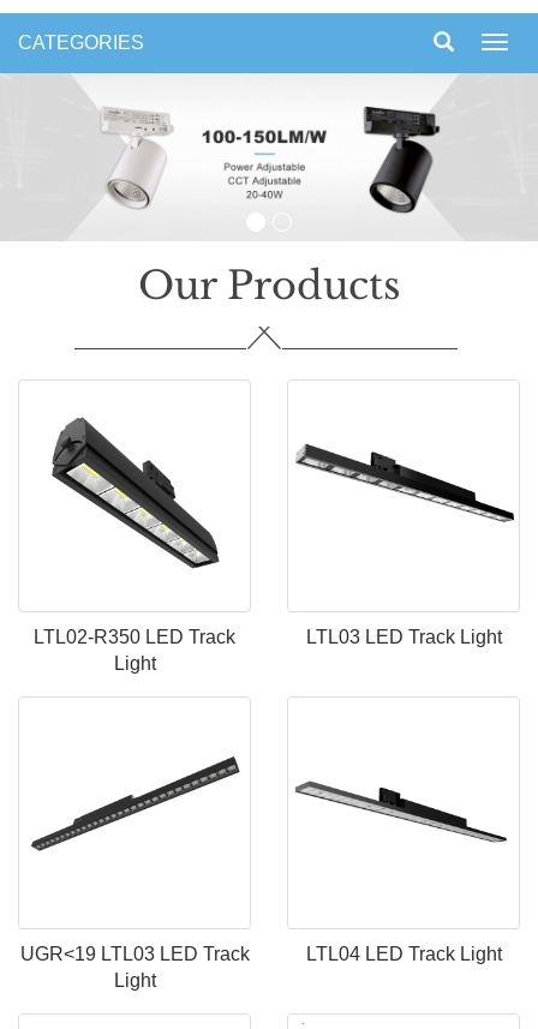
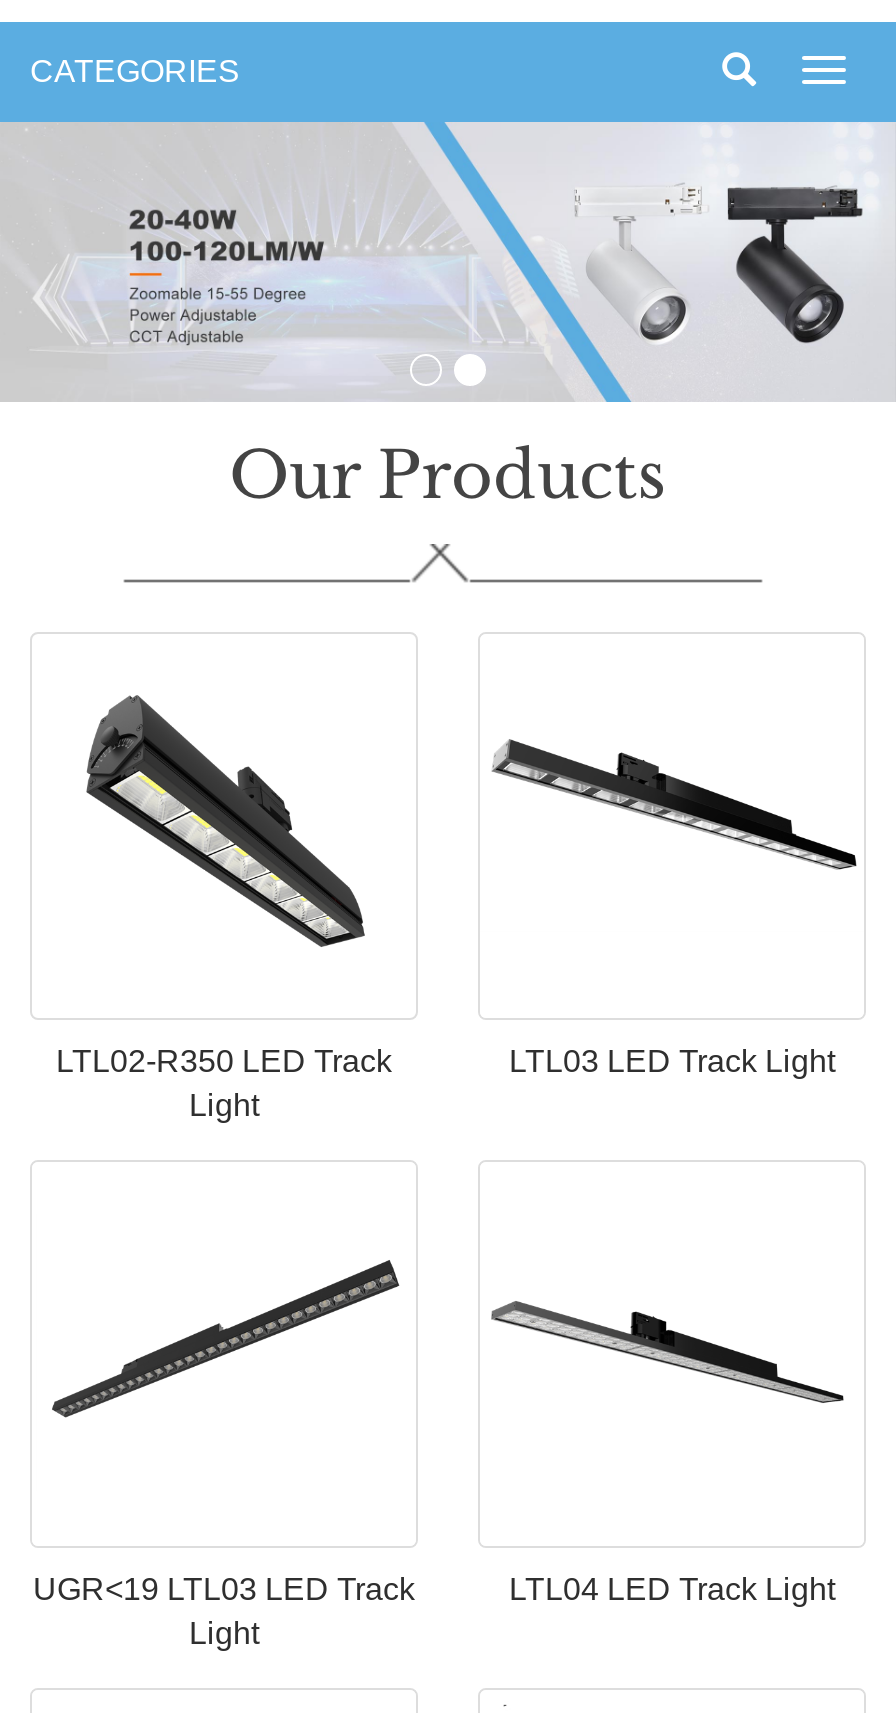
[72,72,516,241] [image] -> [122,122,876,404] [image]

